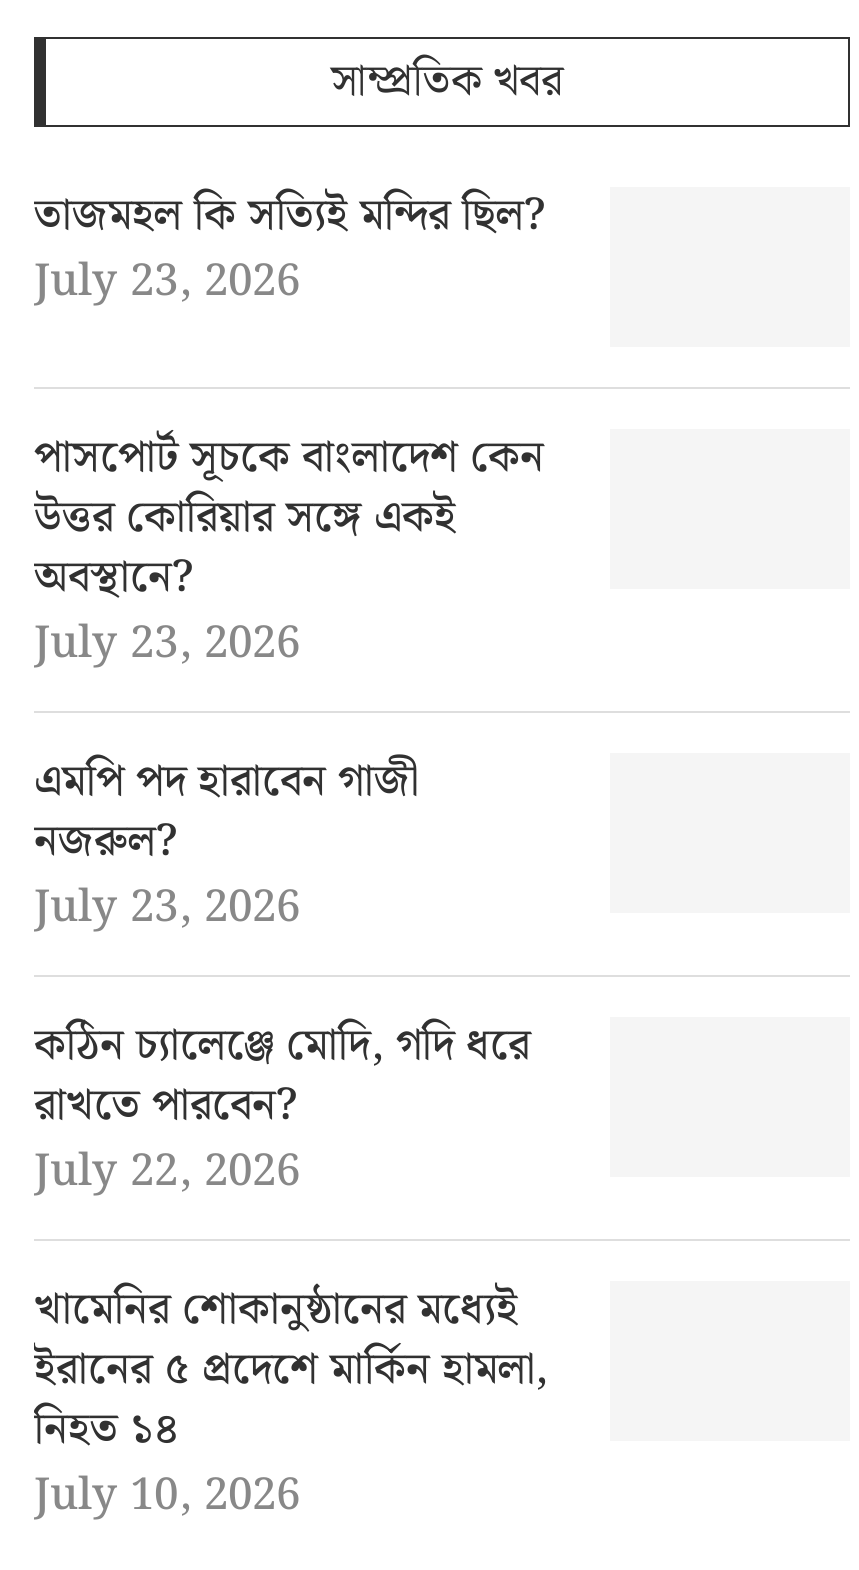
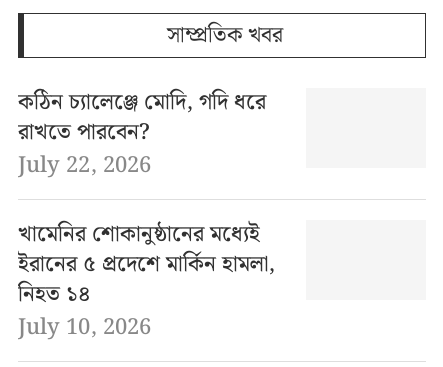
[34,180,546,942] তাজমহল কি সত্যিই মন্দির ছিল? | July 23, 2026 | পাসপোর্ট সূচকে বাংলাদেশ কেন | উত্তর কোরিয়ার সঙ্গে একই | অবস্থানে? | July 23, 2026 | এমপি পদ হারাবেন গাজী | নজরুল? | July 23, 2026 -> none

